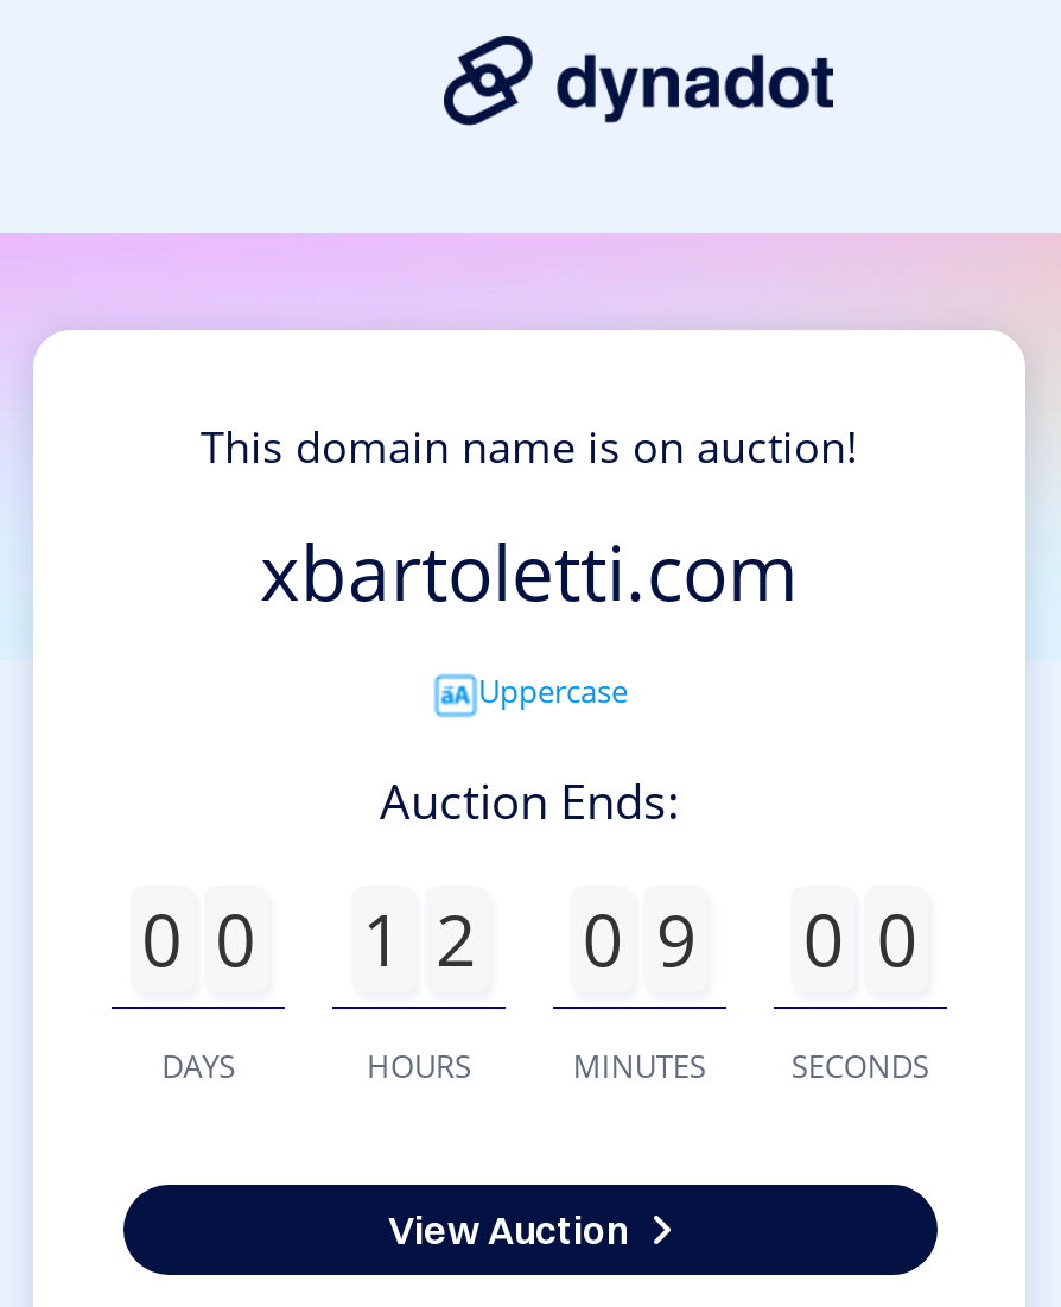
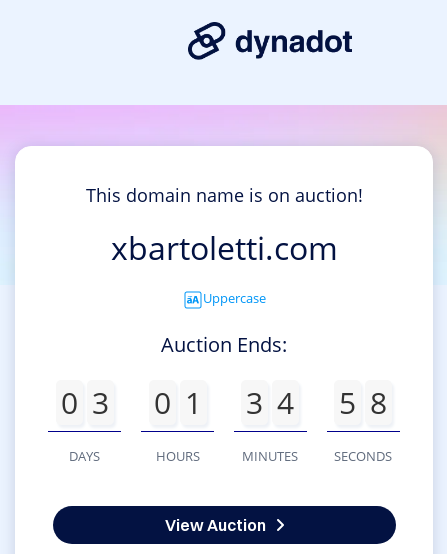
[141,890,255,988] 0 0 -> [61,382,109,423] 0 3
[362,890,476,988] 1 2 -> [153,382,201,423] 0 1
[582,890,696,988] 0 9 -> [246,382,294,423] 3 4
[803,890,917,988] 0 0 -> [339,382,387,423] 5 8

